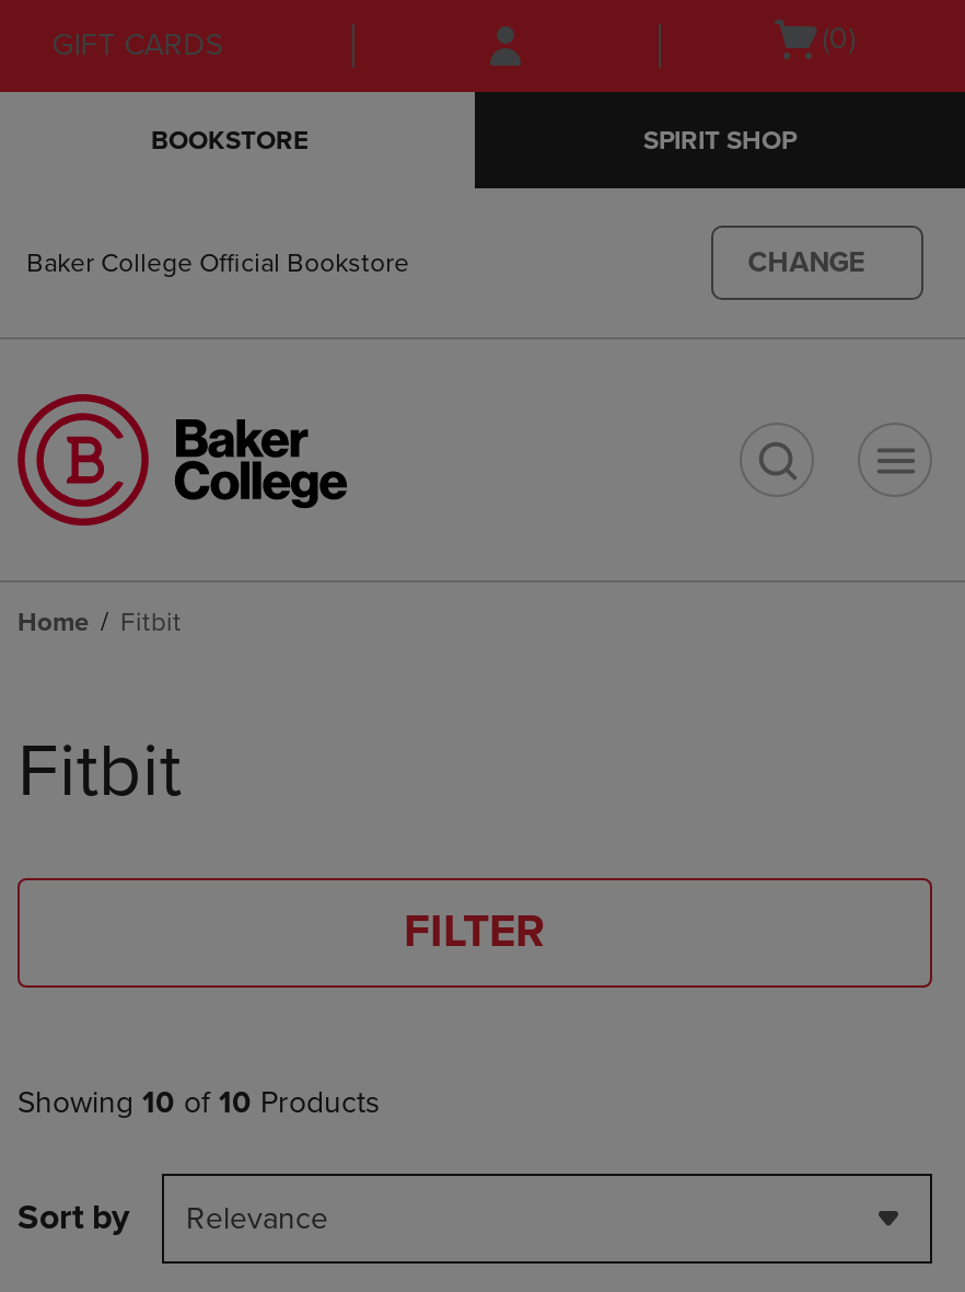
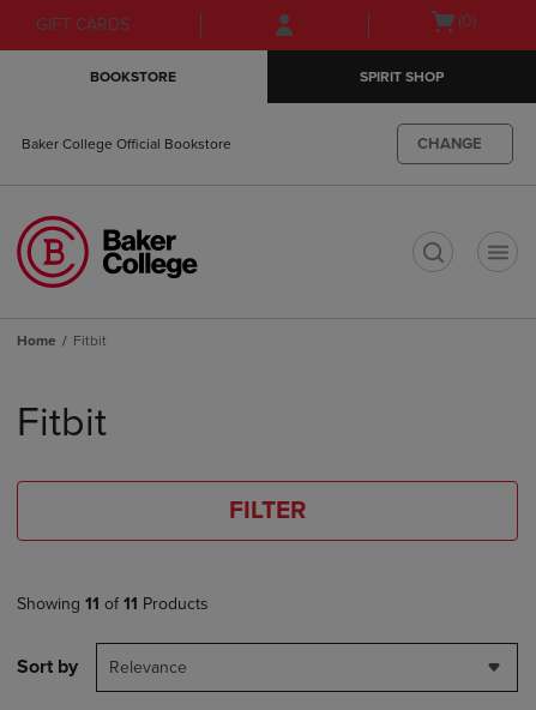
[18,1085,381,1122] Showing 10 of 10 Products -> [17,594,209,614] Showing 11 of 11 Products

